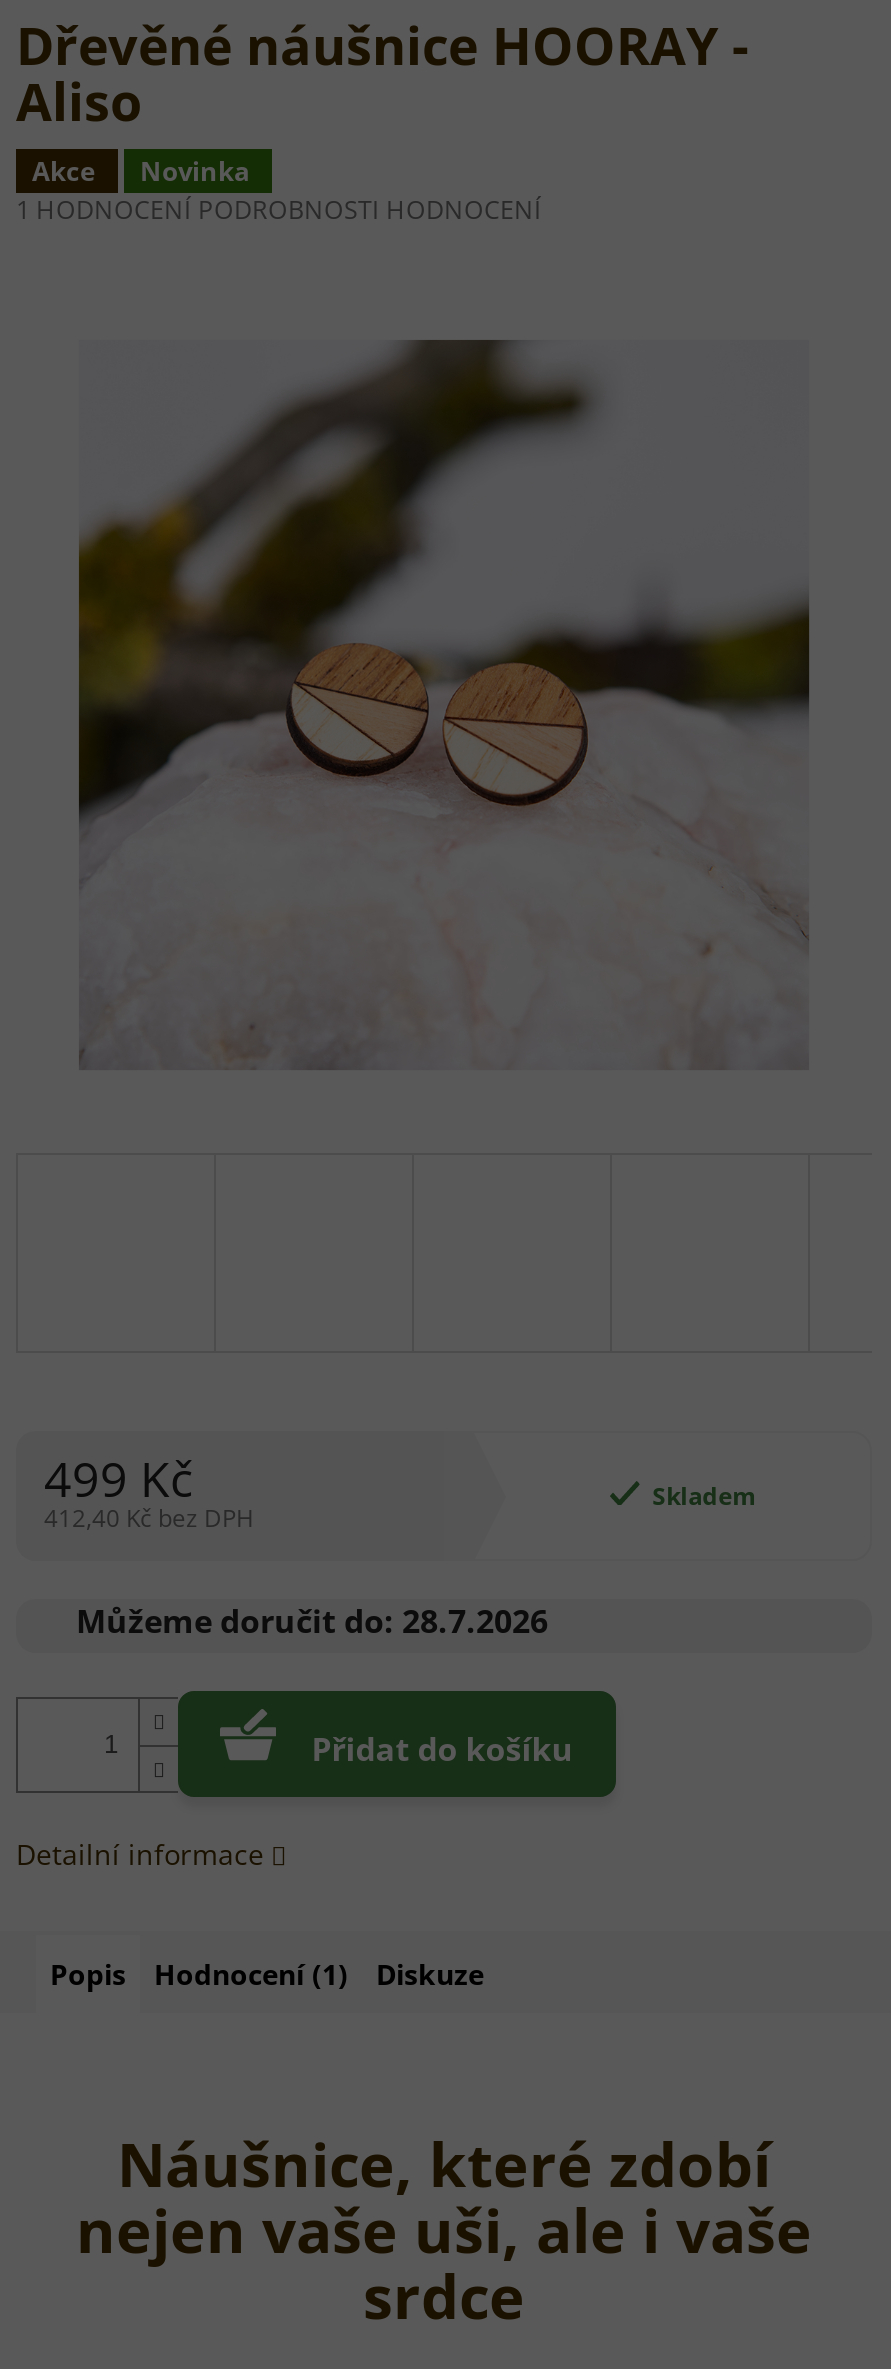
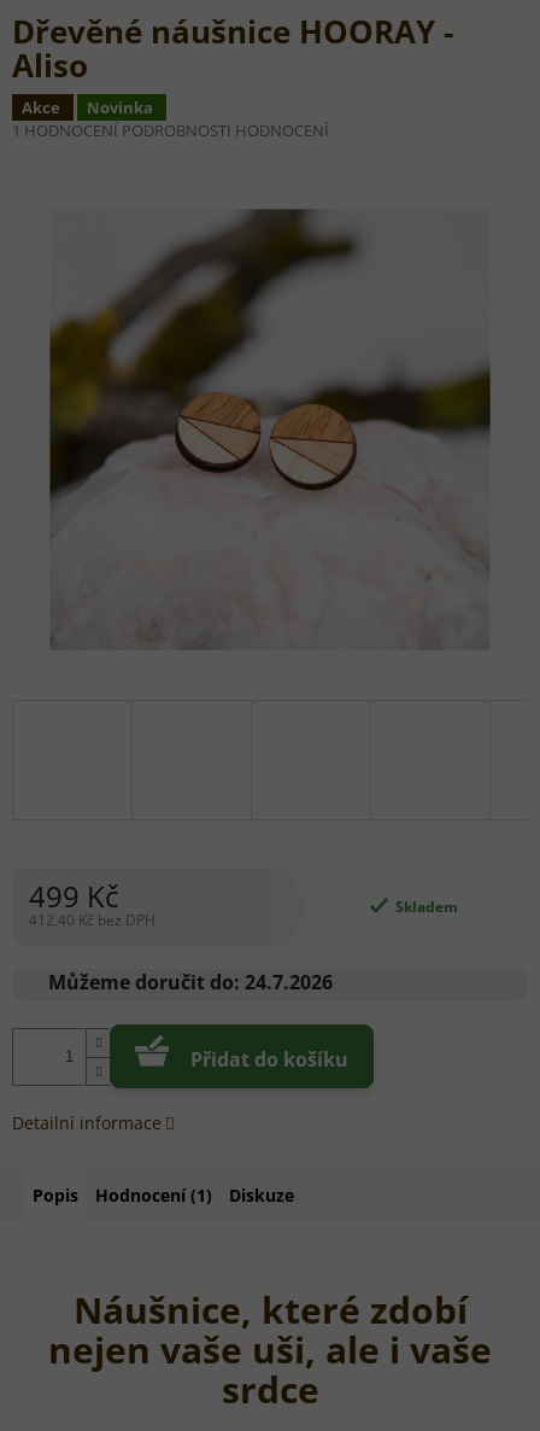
[76,1600,548,1644] Můžeme doručit do: 28.7.2026 -> [48,969,333,996] Můžeme doručit do: 24.7.2026

